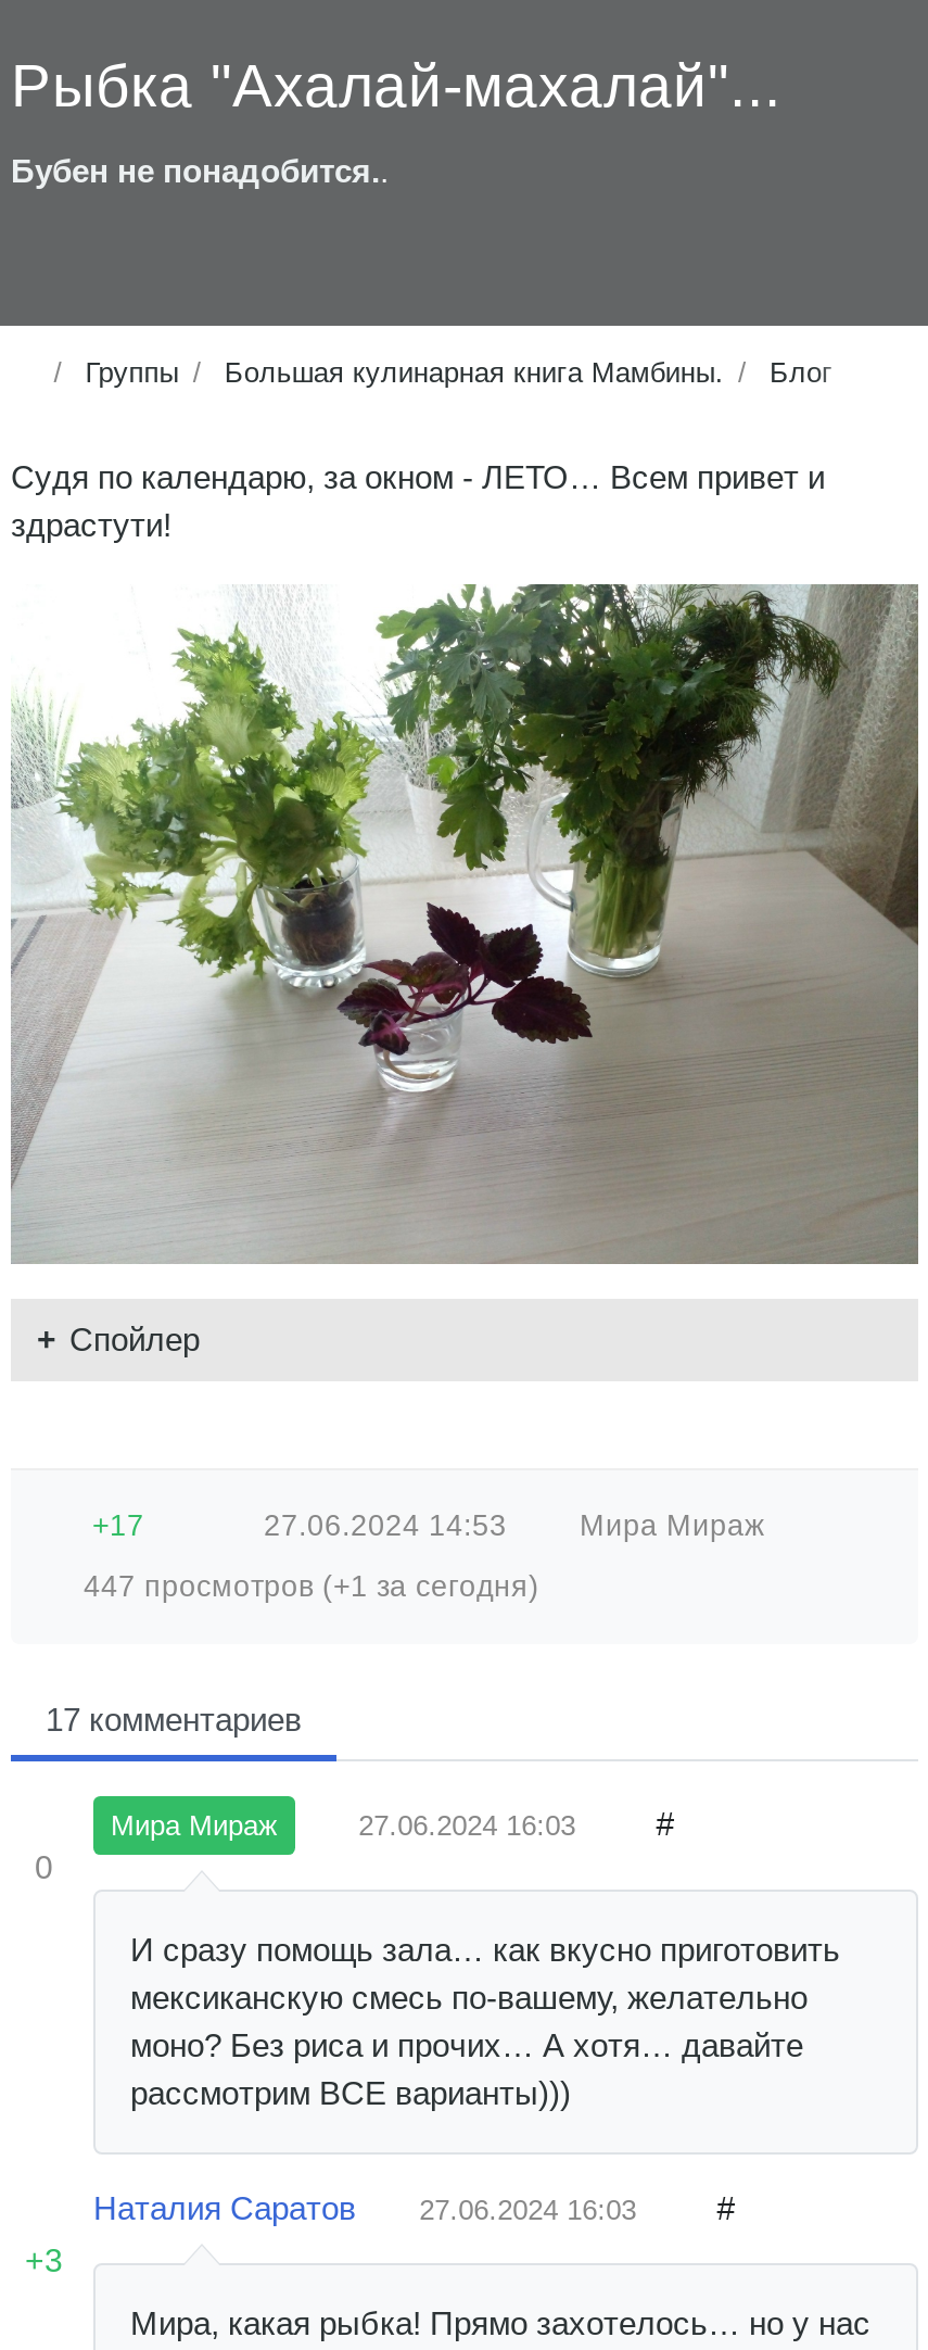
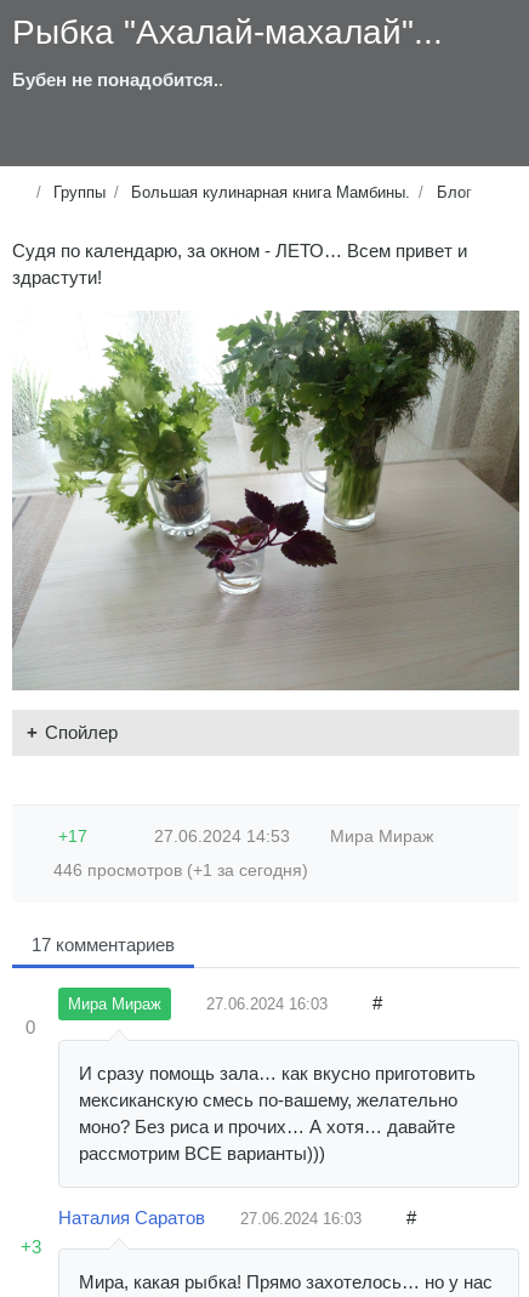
[75,1570,539,1603] 447 просмотров (+1 за сегодня) -> [48,861,308,880] 446 просмотров (+1 за сегодня)

